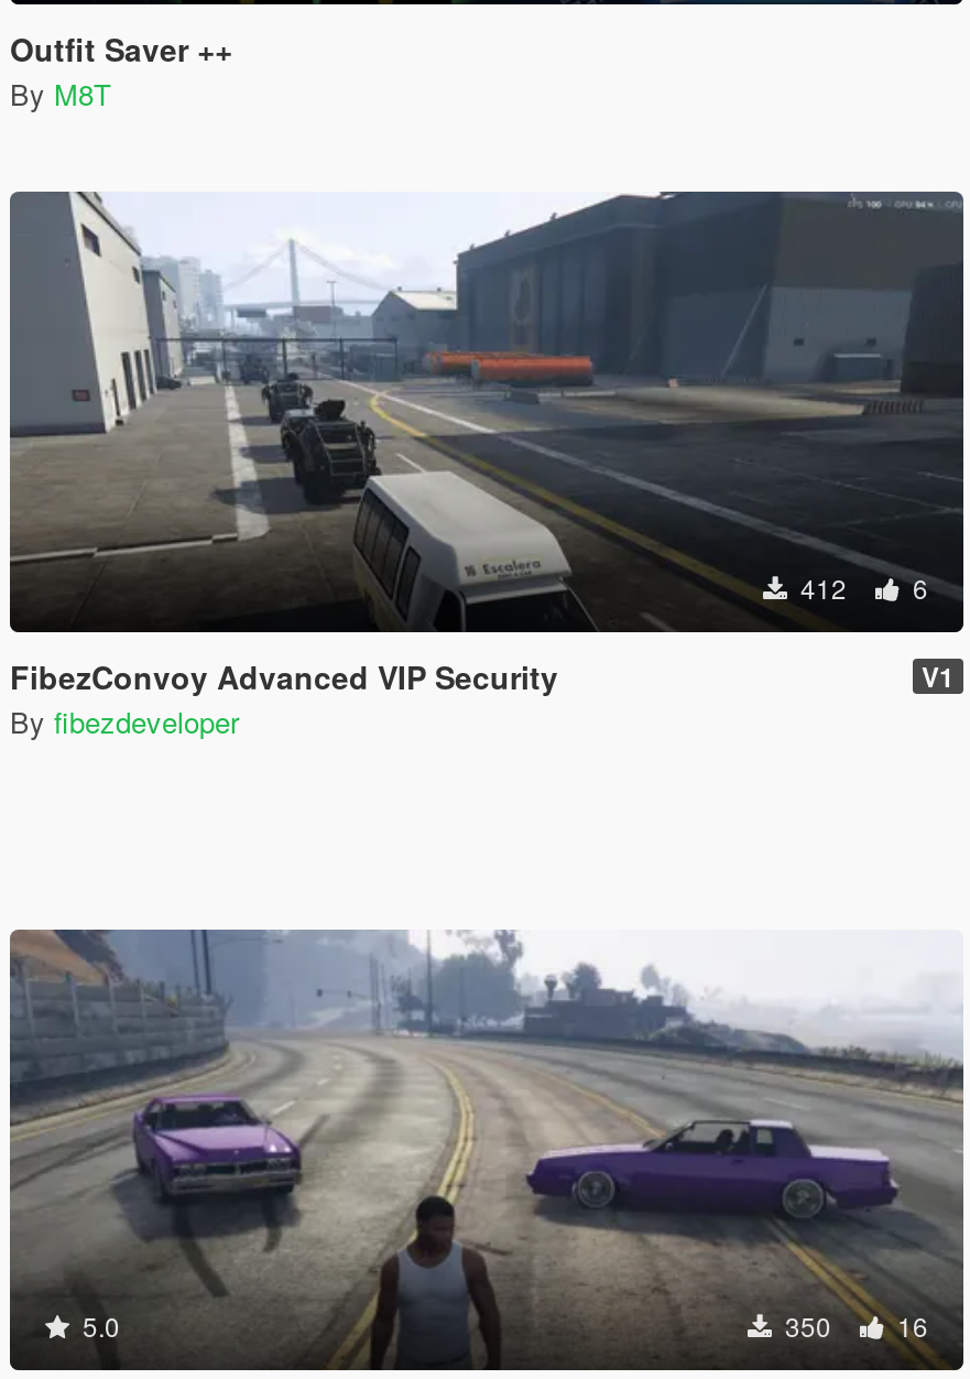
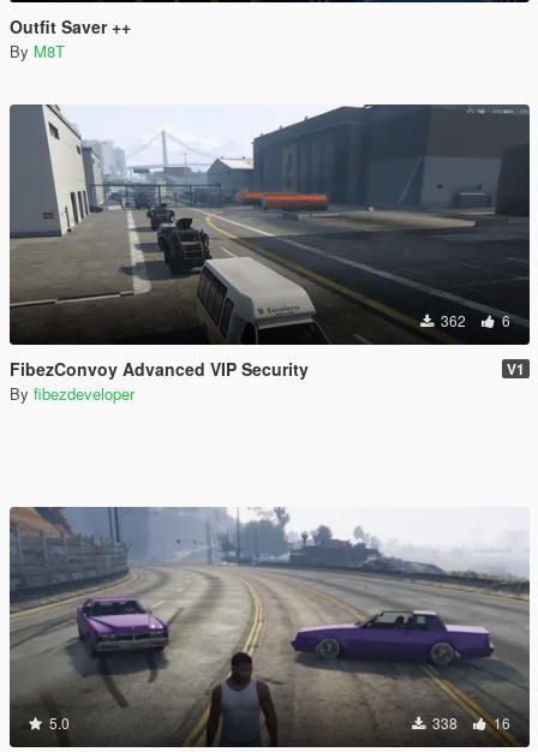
[794,568,928,606] 412 6 -> [437,310,510,330] 362 6
[778,1306,928,1344] 350 16 -> [429,712,510,733] 338 16

